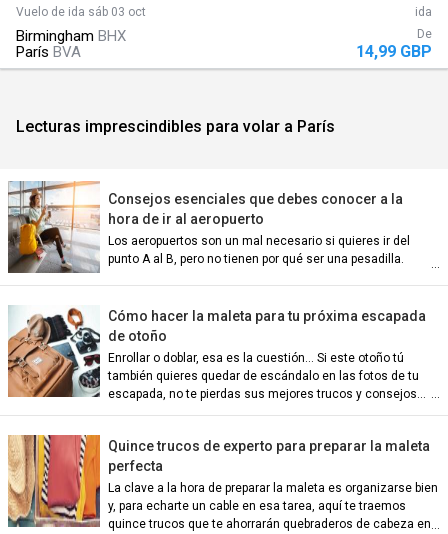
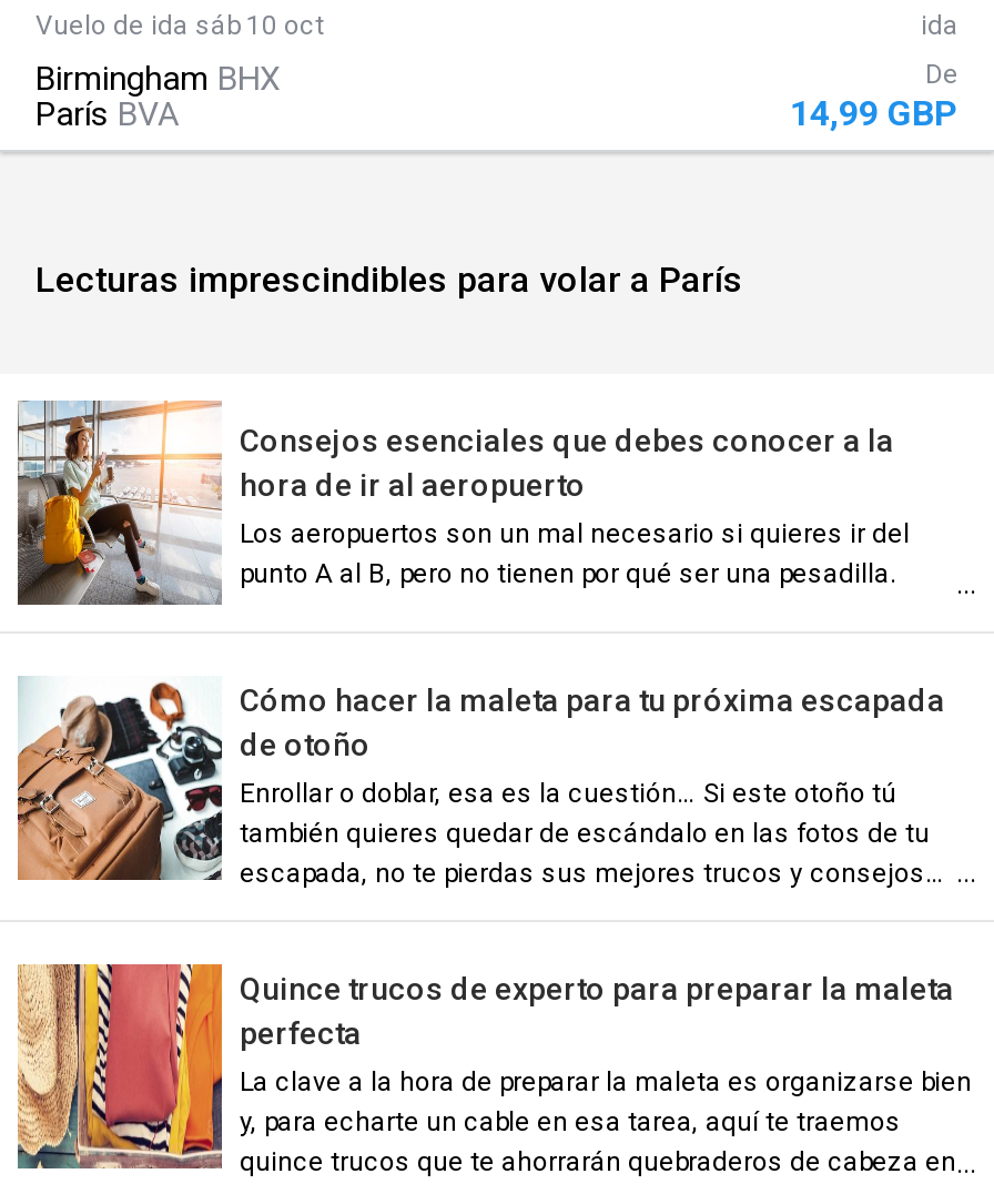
[16,5,146,19] Vuelo de ida sáb 03 oct -> [35,10,324,41] Vuelo de ida sáb 10 oct

